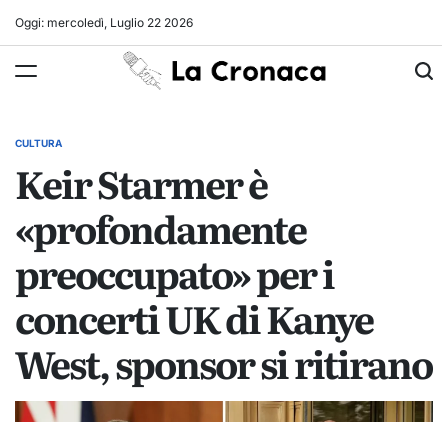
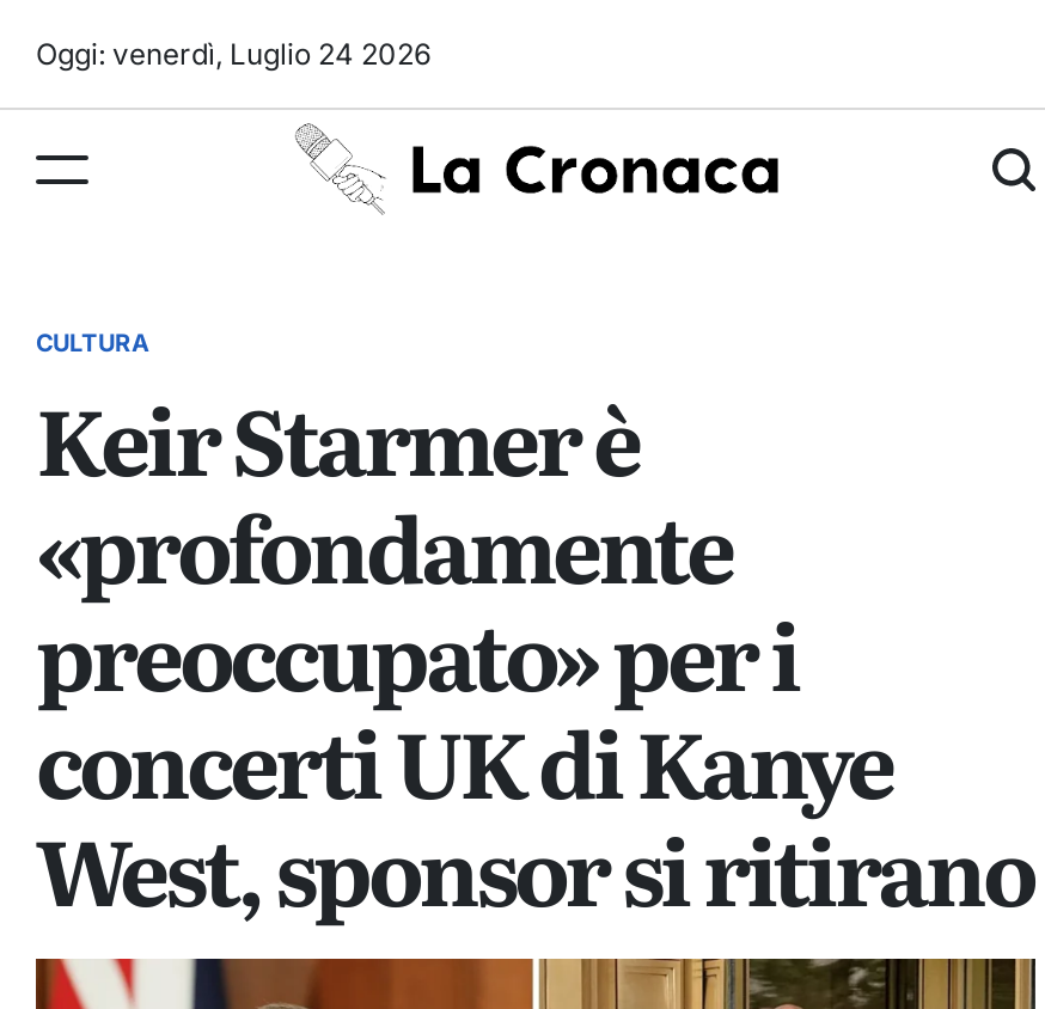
[15,14,193,29] Oggi: mercoledì, Luglio 22 2026 -> [36,35,430,71] Oggi: venerdì, Luglio 24 2026

